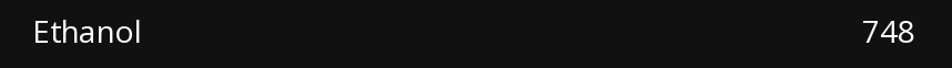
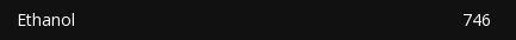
[862,10,915,51] 748 -> [462,8,491,30] 746

